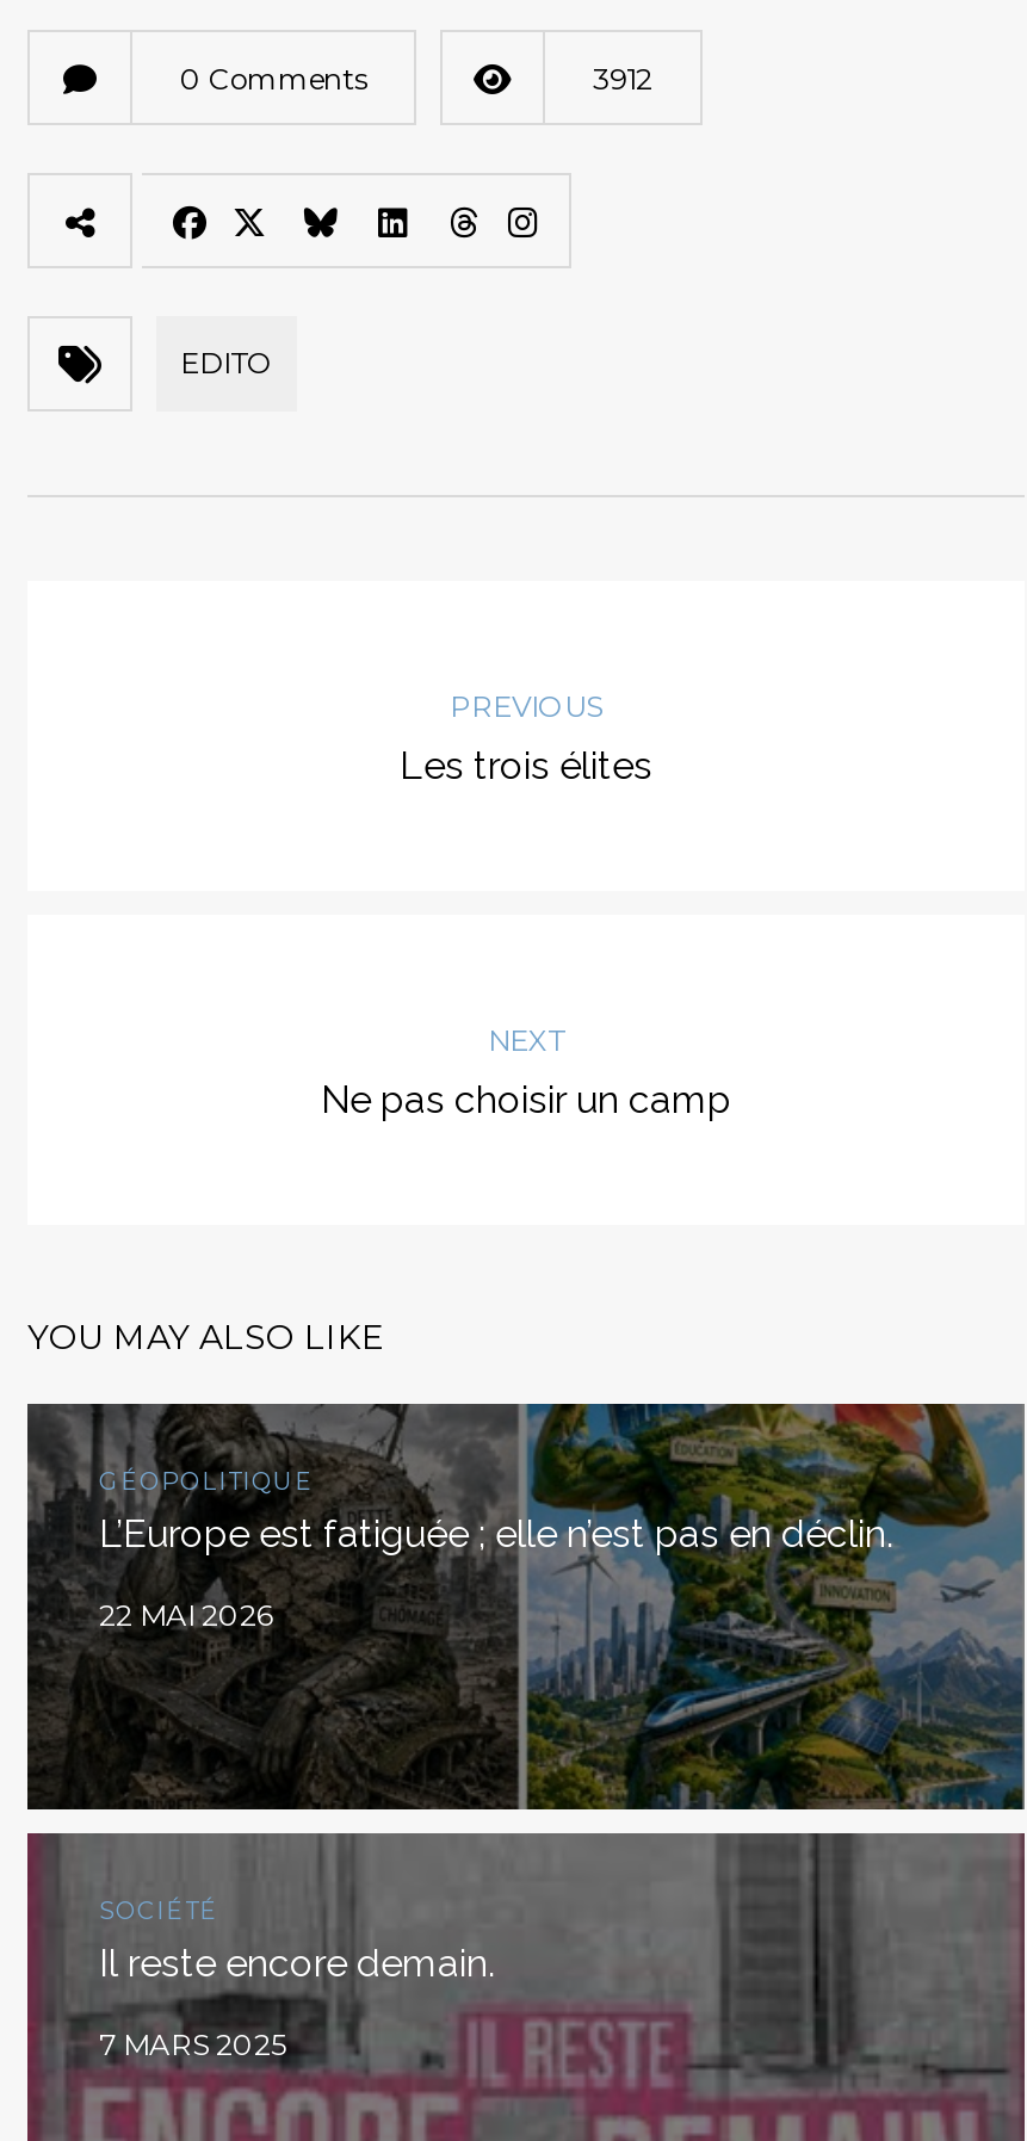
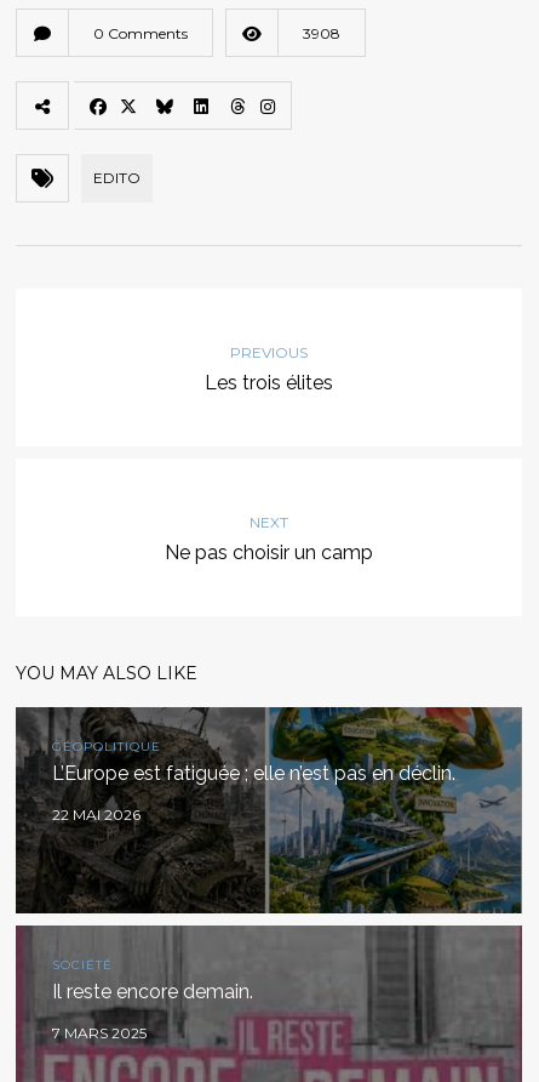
[593,60,652,96] 3912 -> [303,24,340,42] 3908

